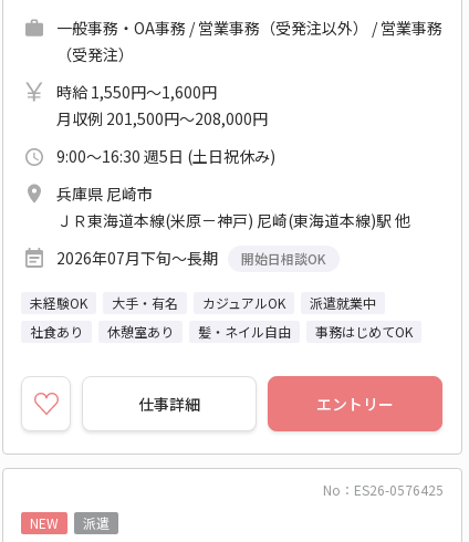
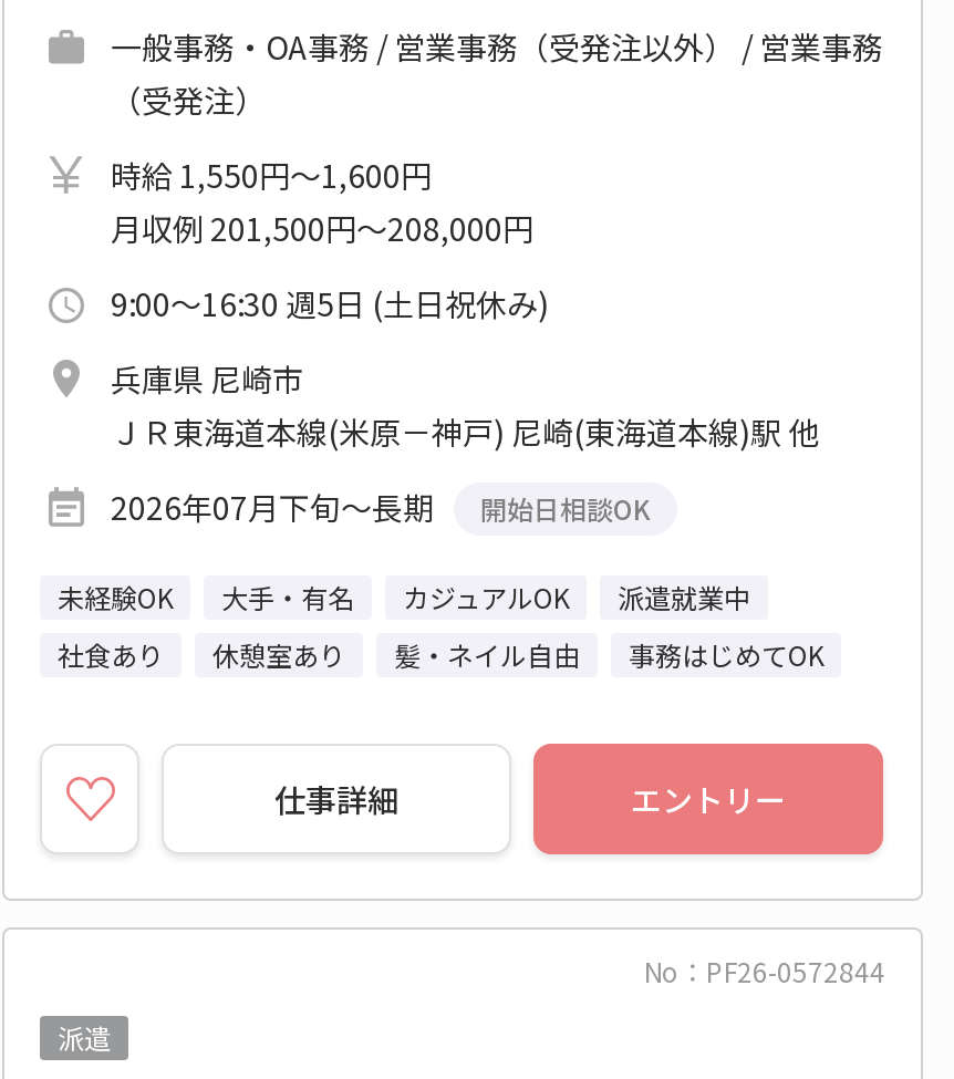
[30,480,444,532] No：ES26-0576425 | NEW -> [644,952,885,989] No：PF26-0572844

